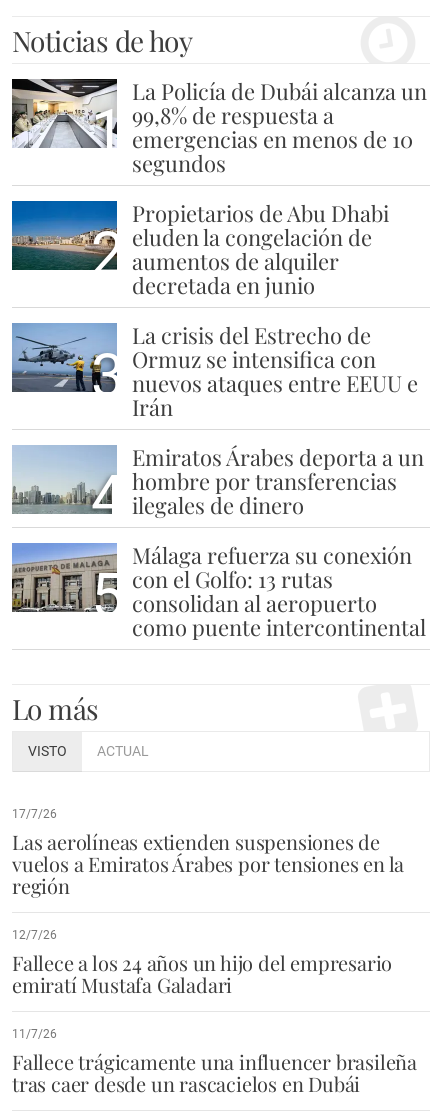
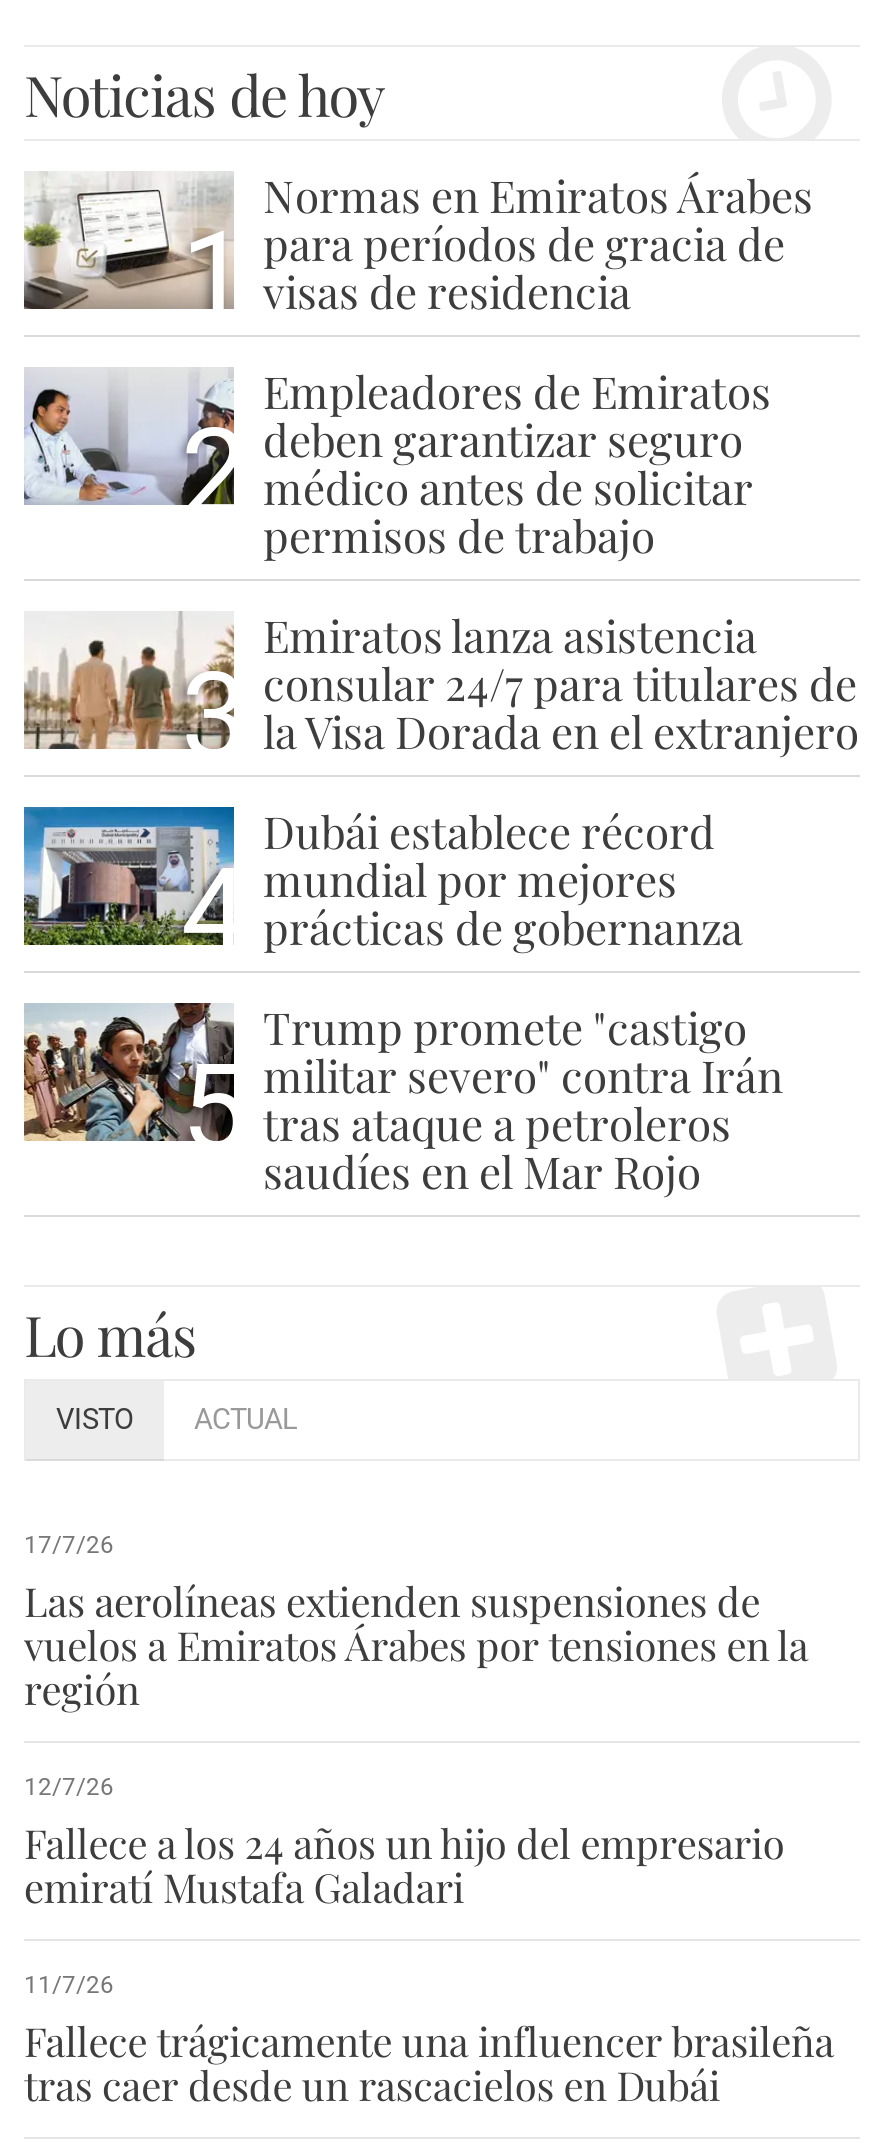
[11,76,426,178] [image] | La Policía de Dubái alcanza un | 99,8% de respuesta a | emergencias en menos de 10 | segundos -> [22,166,813,322] [image] | Normas en Emiratos Árabes | para períodos de gracia de | visas de residencia
[11,198,388,300] [image] | Propietarios de Abu Dhabi | eluden la congelación de | aumentos de alquiler | decretada en junio -> [22,362,771,566] [image] | Empleadores de Emiratos | deben garantizar seguro | médico antes de solicitar | permisos de trabajo
[11,320,417,422] [image] | La crisis del Estrecho de | Ormuz se intensifica con | nuevos ataques entre EEUU e | Irán -> [22,606,859,762] [image] | Emiratos lanza asistencia | consular 24/7 para titulares de | la Visa Dorada en el extranjero
[11,442,423,520] [image] | Emiratos Árabes deporta a un | hombre por transferencias | ilegales de dinero -> [22,802,743,958] [image] | Dubái establece récord | mundial por mejores | prácticas de gobernanza
[11,540,425,642] [image] | Málaga refuerza su conexión | con el Golfo: 13 rutas | consolidan al aeropuerto | como puente intercontinental -> [22,998,783,1202] [image] | Trump promete "castigo | militar severo" contra Irán | tras ataque a petroleros | saudíes en el Mar Rojo

